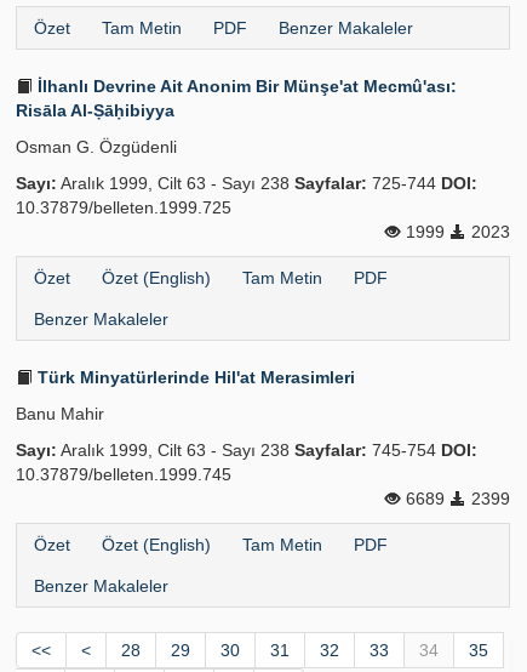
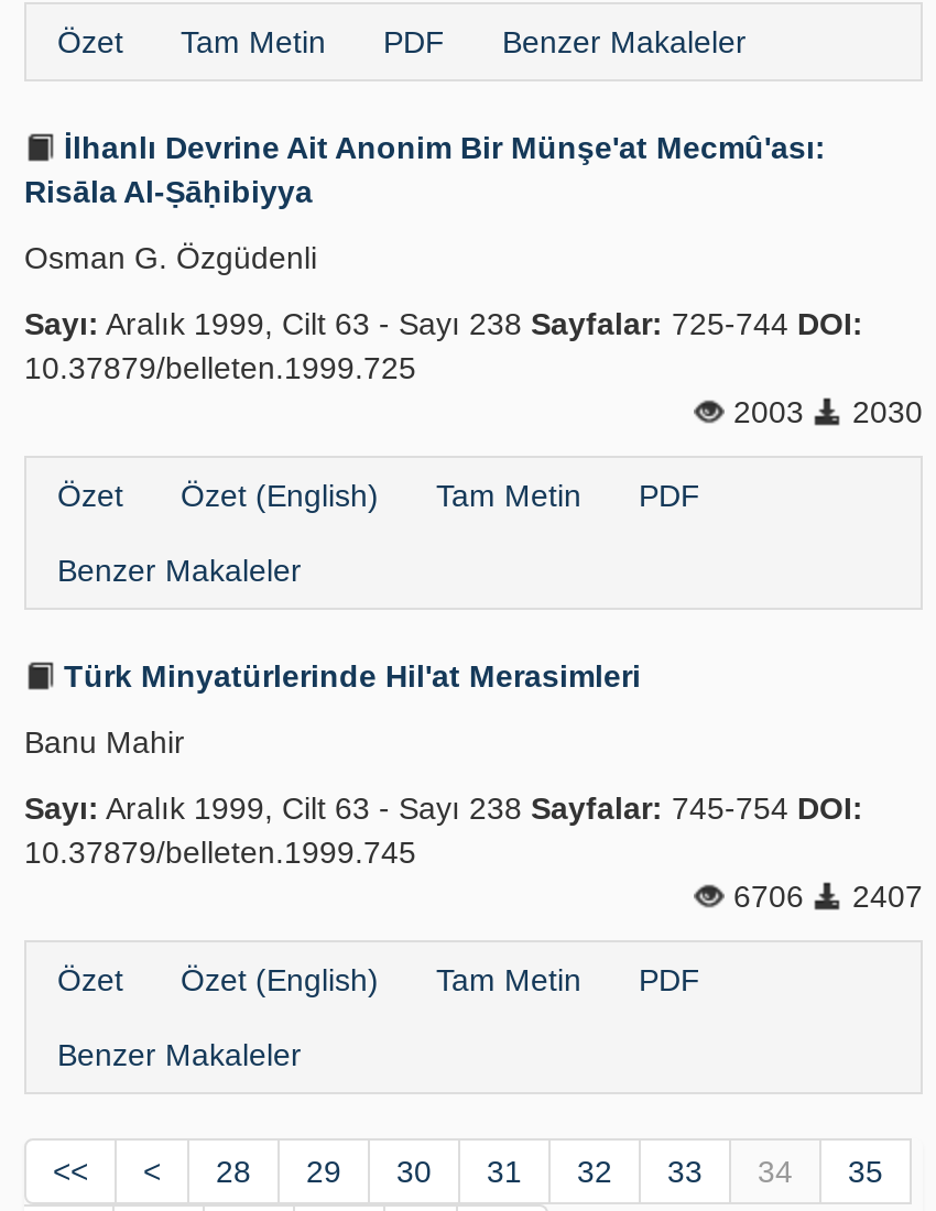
[401,222,449,241] 1999 -> [725,394,813,429] 2003
[466,222,510,241] 2023 -> [844,394,923,429] 2030
[401,489,449,508] 6689 -> [725,879,813,914] 6706
[466,489,510,508] 2399 -> [844,879,923,914] 2407

